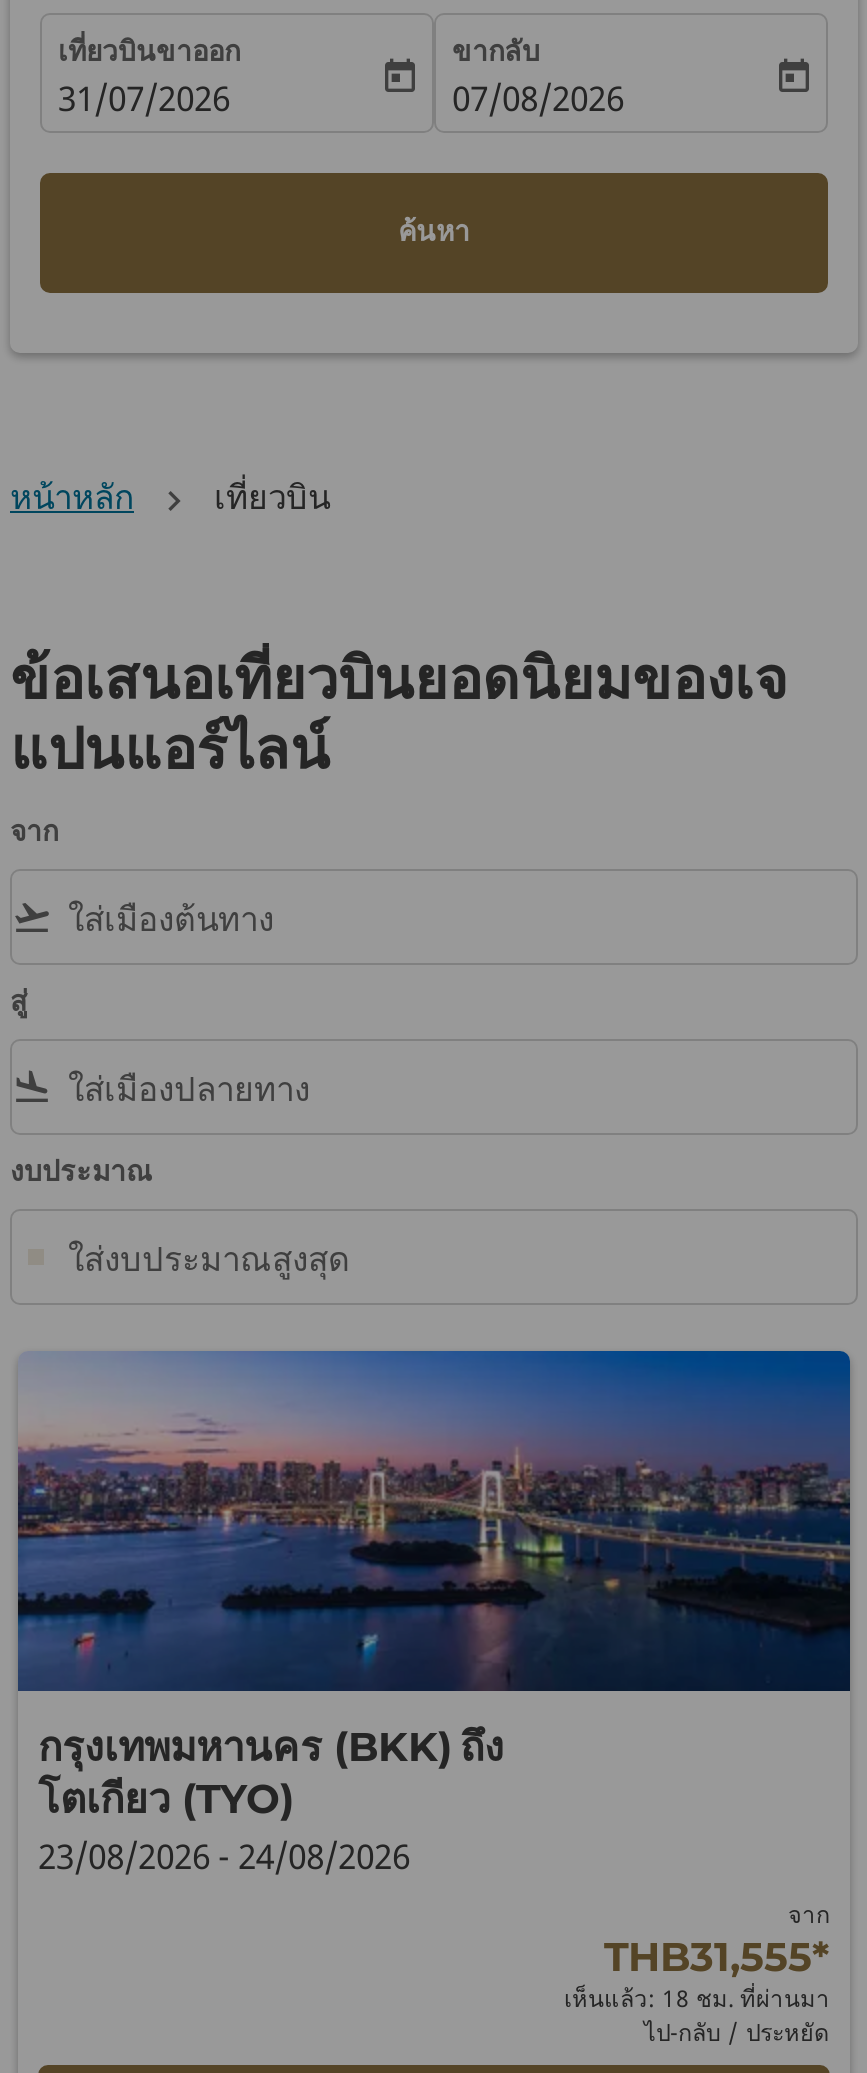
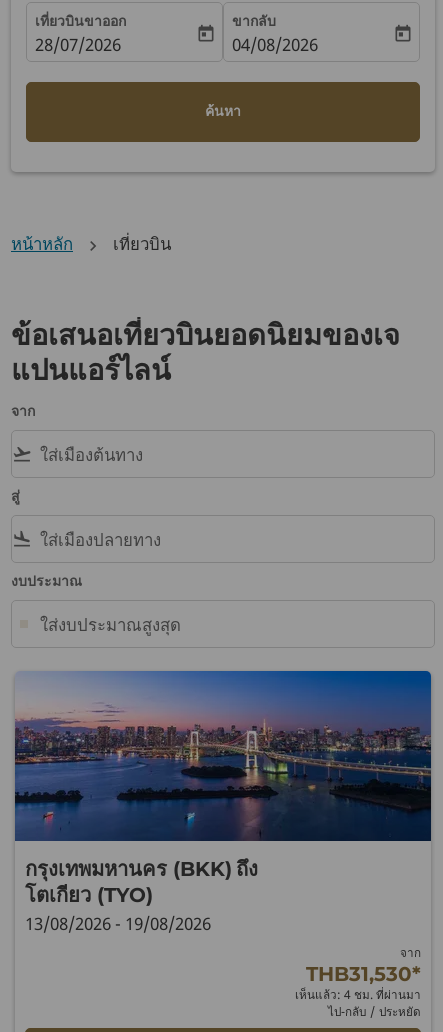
[58,75,230,121] 31/07/2026 -> [35,33,121,56] 28/07/2026
[452,75,624,121] 07/08/2026 -> [232,33,318,56] 04/08/2026
[38,1832,410,1878] 23/08/2026 - 24/08/2026 -> [25,912,211,935] 13/08/2026 - 19/08/2026
[564,1930,830,2012] THB31,555* | เห็นแล้ว: 18 ชม. ที่ผ่านมา -> [295,961,421,1002] THB31,530* | เห็นแล้ว: 4 ชม. ที่ผ่านมา

